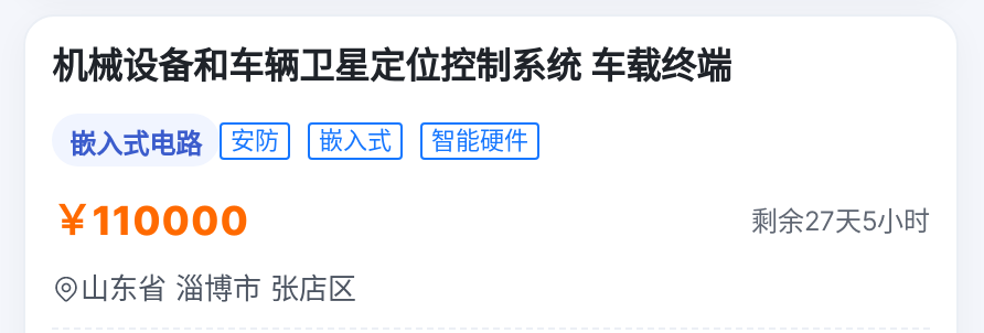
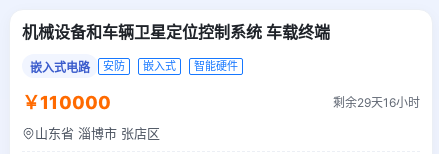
[751,203,930,236] 剩余27天5小时 -> [333,94,420,109] 剩余29天16小时

